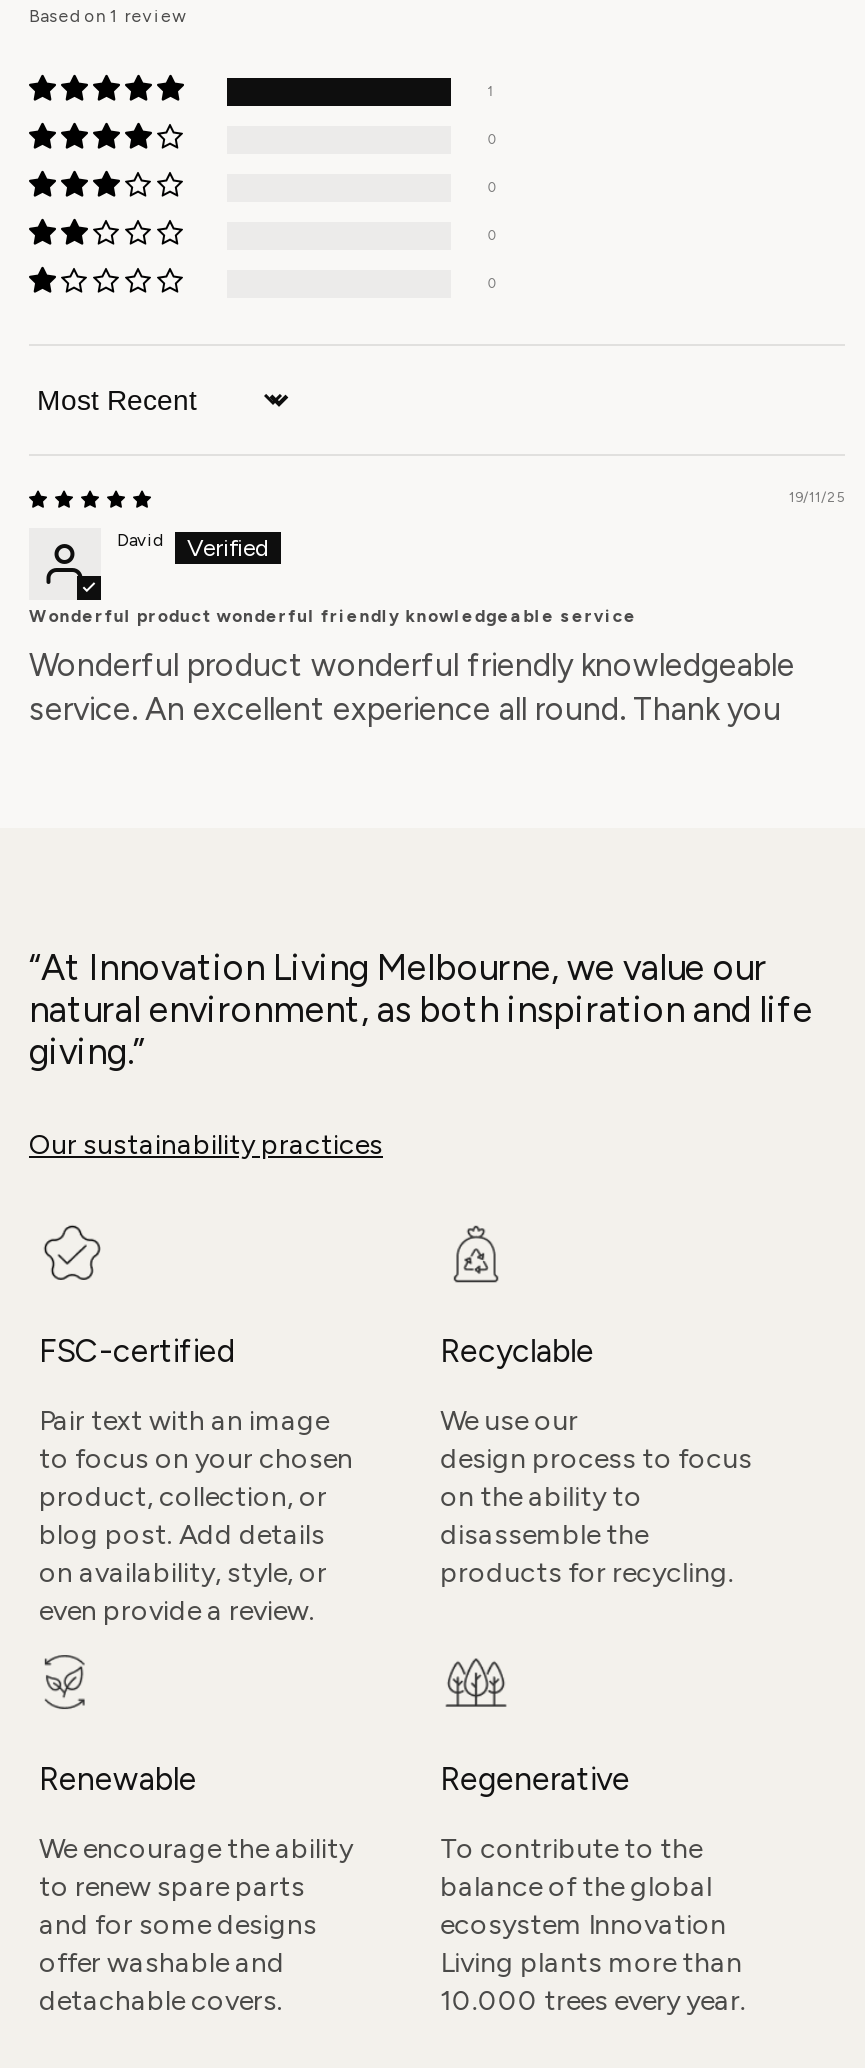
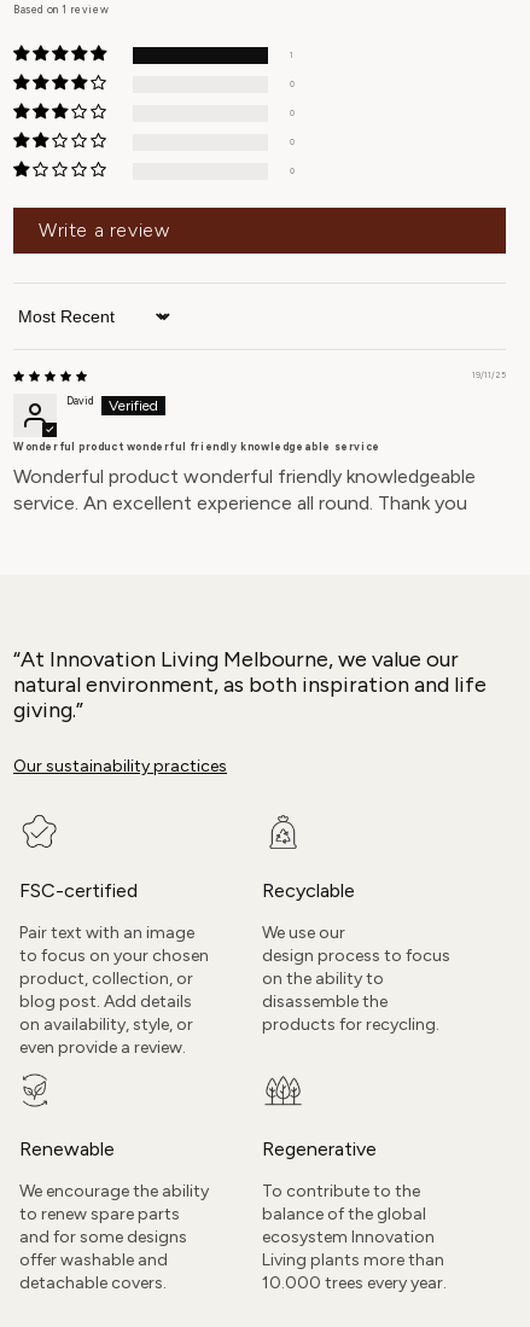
none -> [39,218,170,241] Write a review

